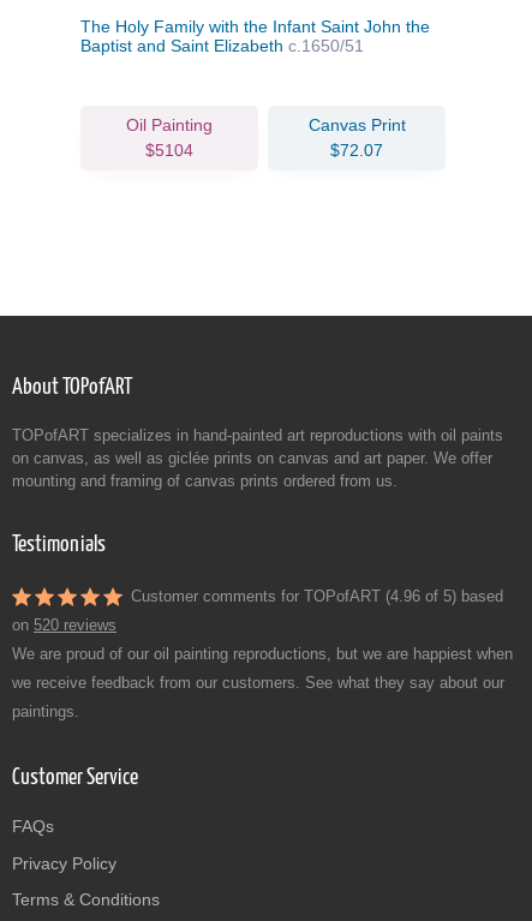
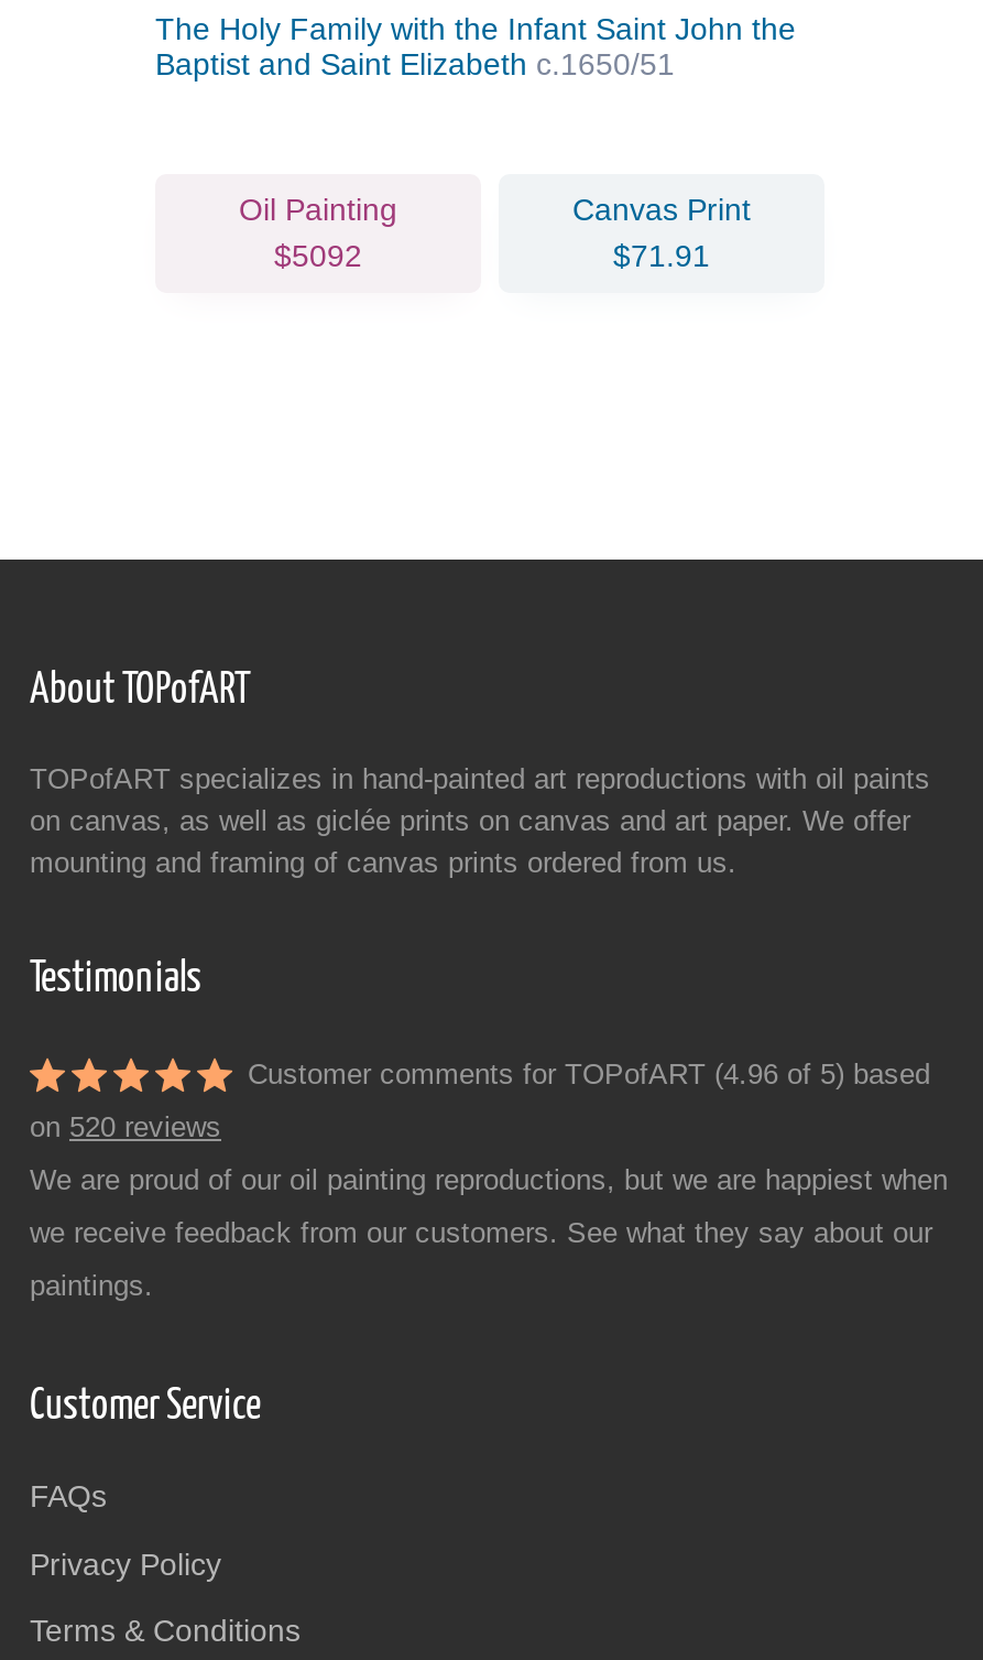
[145,140,193,160] $5104 -> [274,238,362,273] $5092
[330,140,383,160] $72.07 -> [613,238,710,273] $71.91

